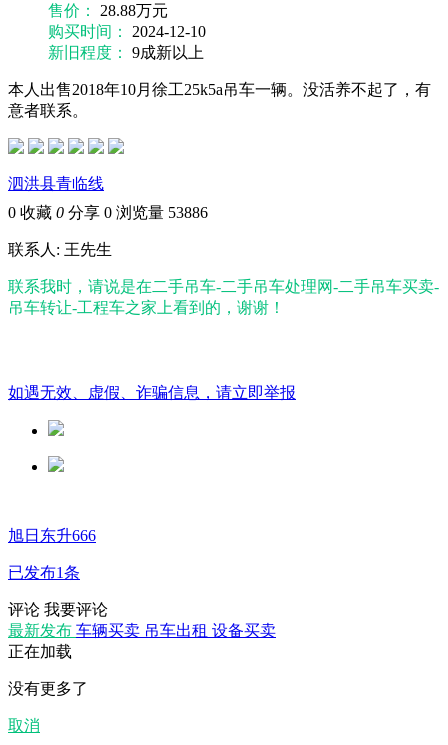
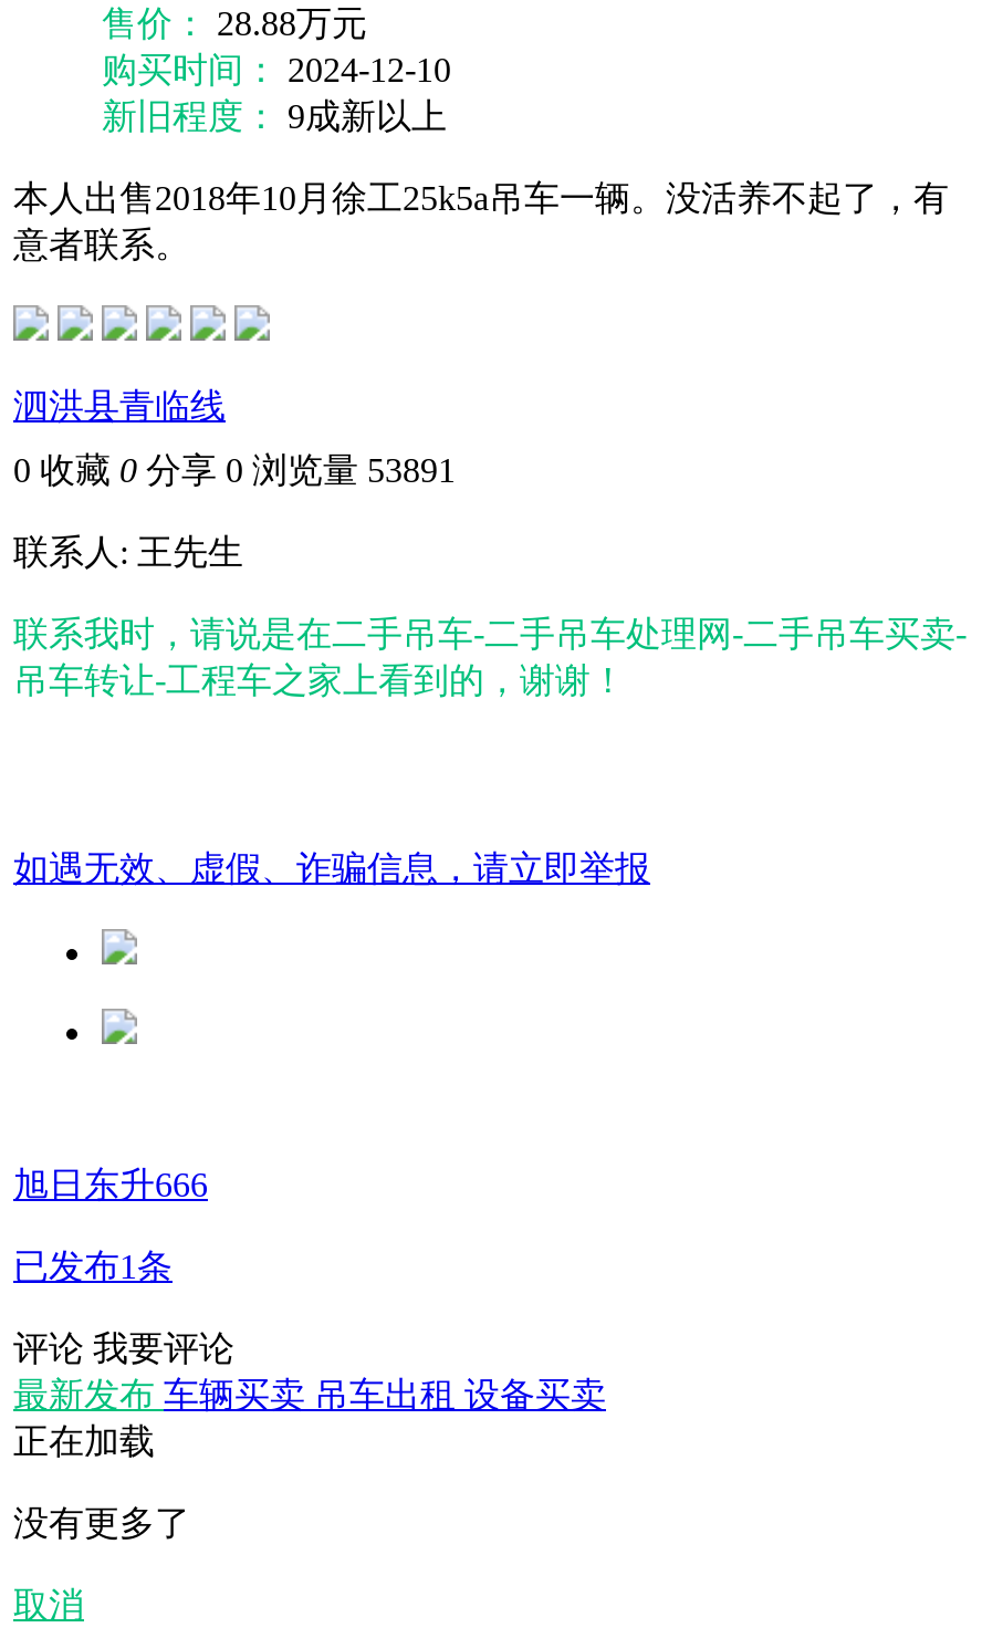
[8,204,208,221] 0 收藏0 分享 0 浏览量 53886 -> [13,451,456,489] 0 收藏0 分享 0 浏览量 53891

